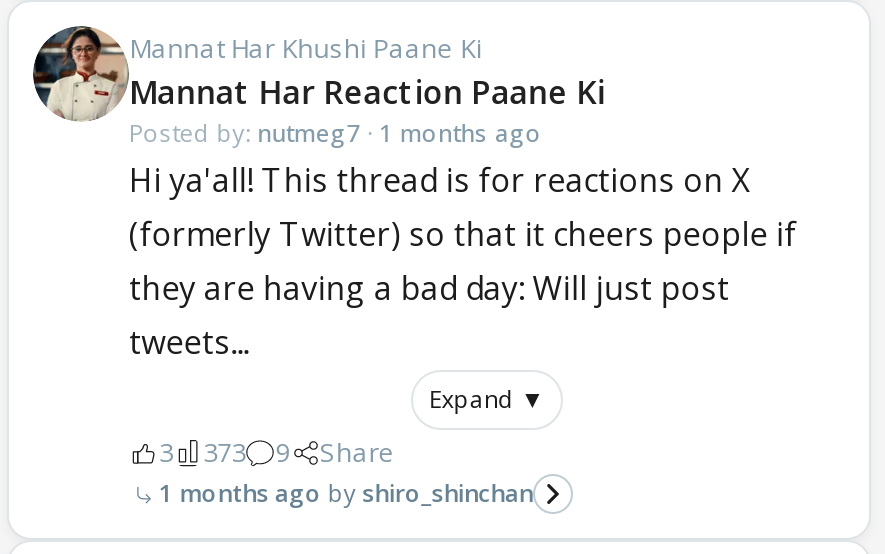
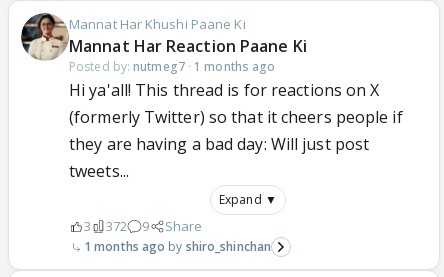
[159,435,395,471] 3 373 9 Share -> [84,217,202,235] 3 372 9 Share

